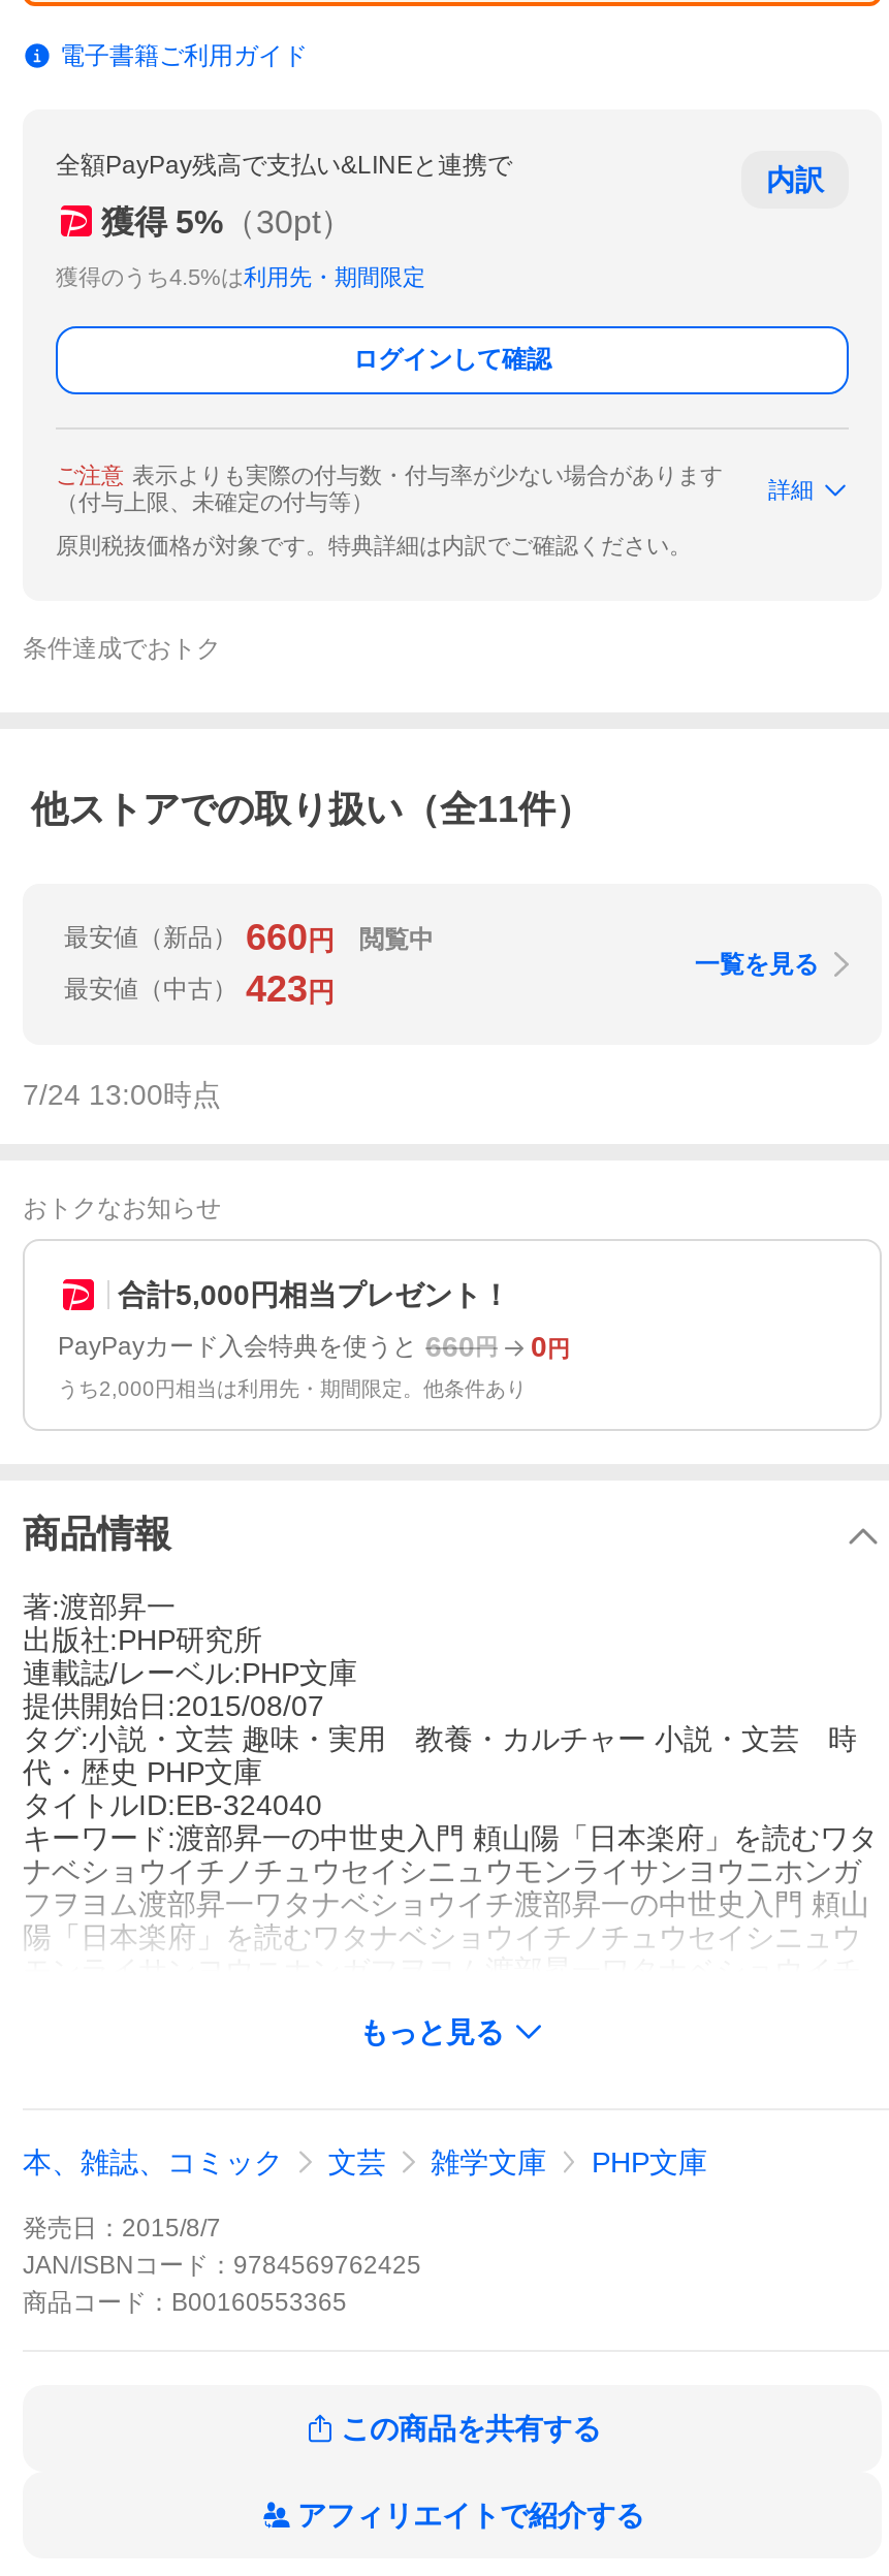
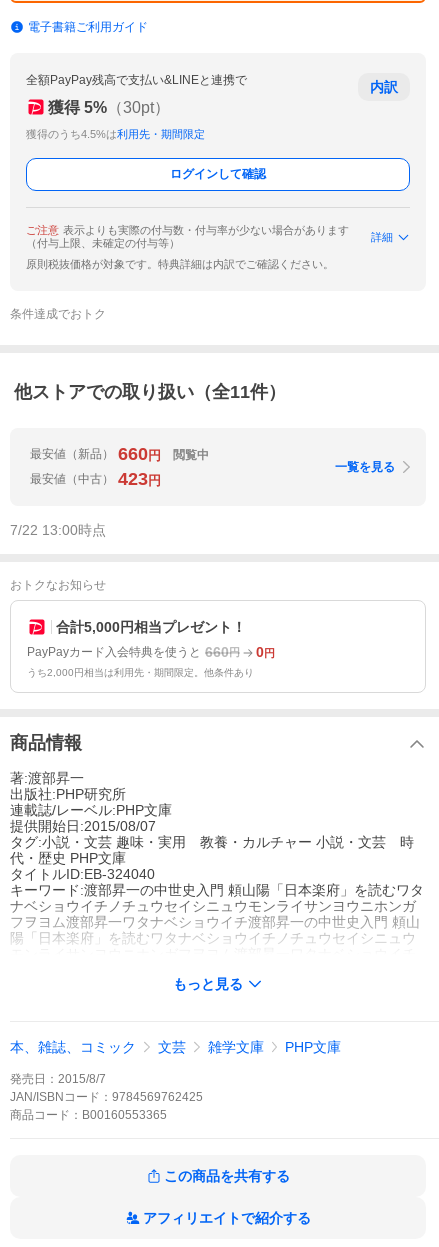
[23,1078,221,1111] 7/24 13:00時点 -> [10,522,106,538] 7/22 13:00時点

